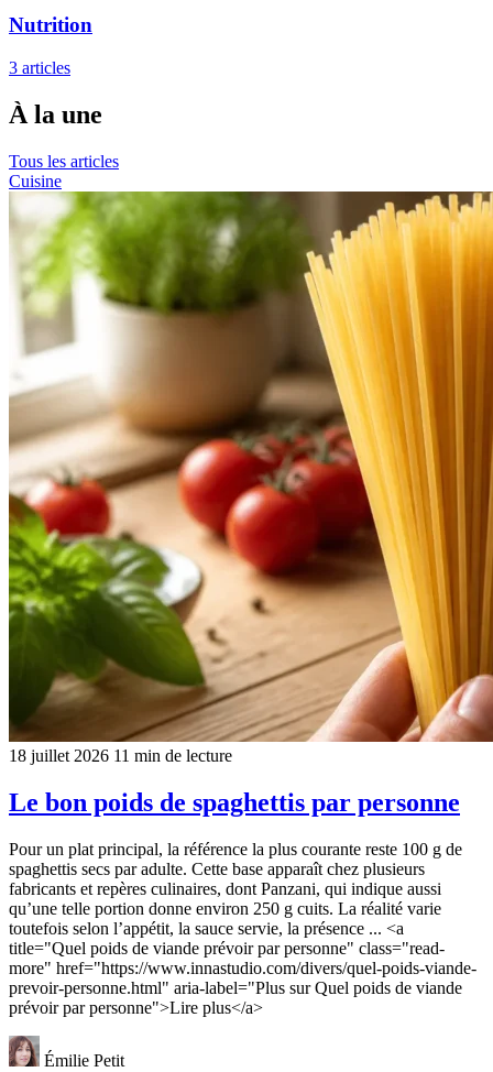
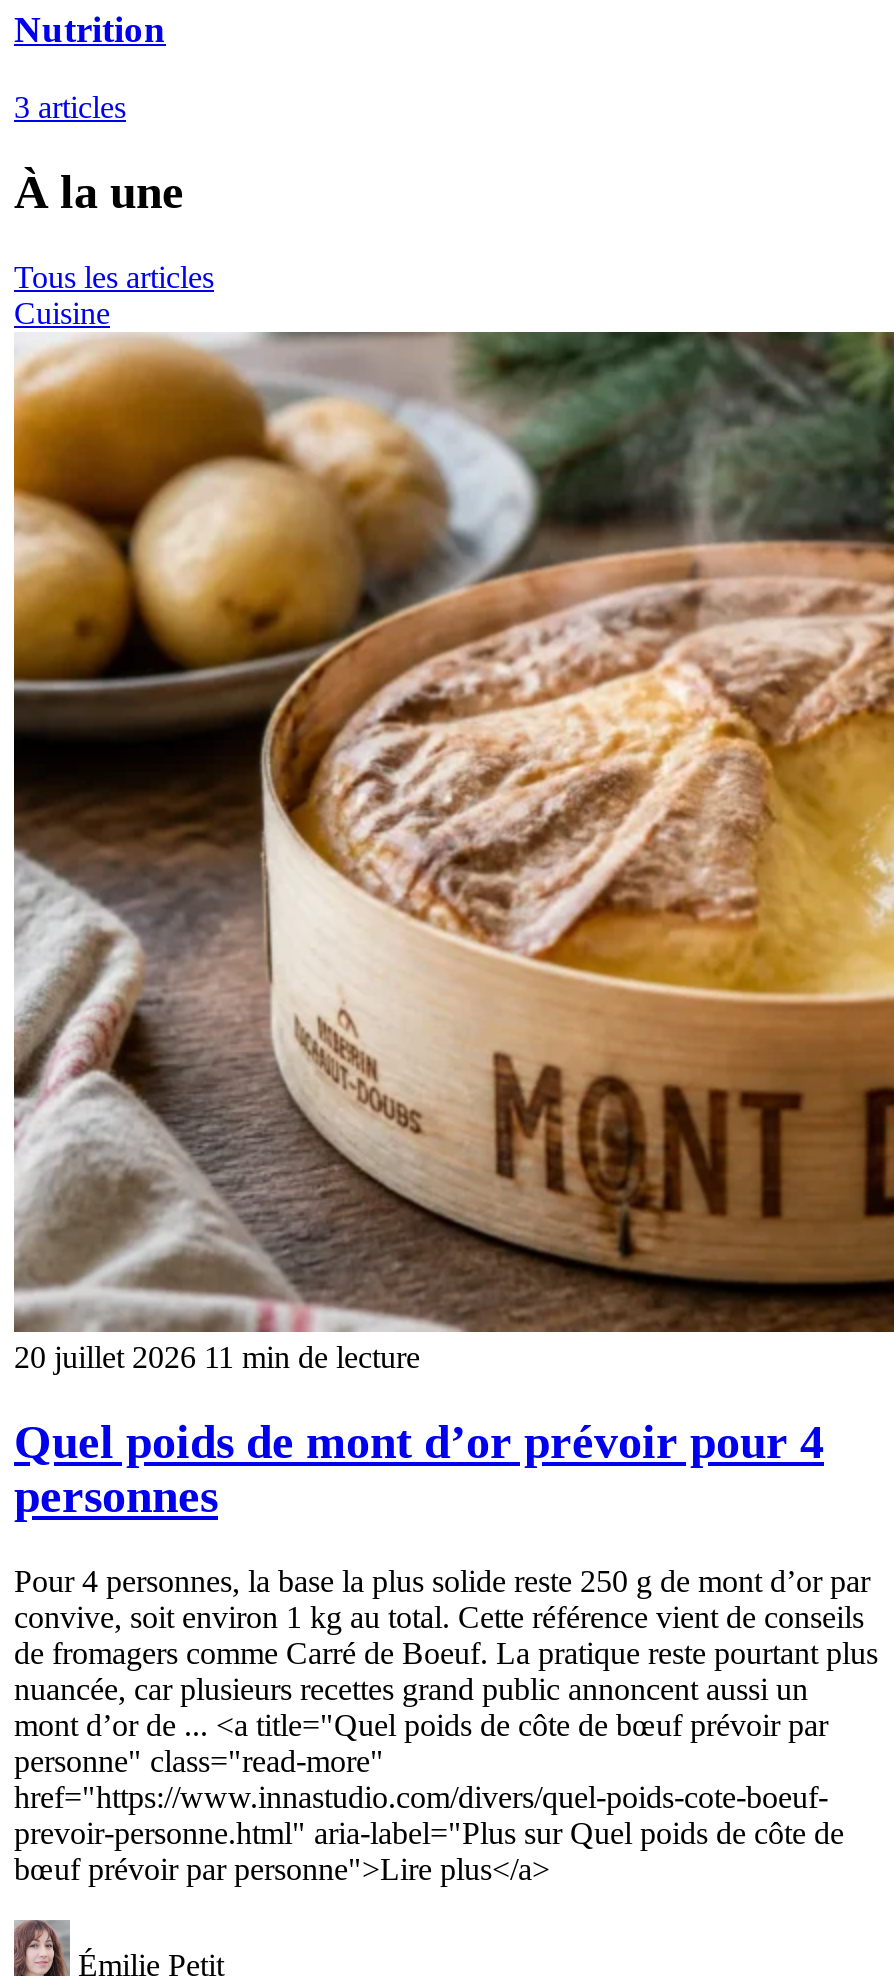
[8,190,490,765] [image] | 18 juillet 2026 11 min de lecture -> [12,332,888,1374] [image] | 20 juillet 2026 11 min de lecture
[9,788,460,816] Le bon poids de spaghettis par personne -> [14,1416,824,1522] Quel poids de mont d’or prévoir pour 4 | personnes
[9,839,476,1017] Pour un plat principal, la référence la plus courante reste 100 g de | spaghettis secs par adulte. Cette base apparaît chez plusieurs | fabricants et repères culinaires, dont Panzani, qui indique aussi | qu’une telle portion donne environ 250 g cuits. La réalité varie | toutefois selon l’appétit, la sauce servie, la présence ... <a | title="Quel poids de viande prévoir par personne" class="read- | more" href="https://www.innastudio.com/divers/quel-poids-viande- | prevoir-personne.html" aria-label="Plus sur Quel poids de viande | prévoir par personne">Lire plus</a> -> [14,1563,878,1885] Pour 4 personnes, la base la plus solide reste 250 g de mont d’or par | convive, soit environ 1 kg au total. Cette référence vient de conseils | de fromagers comme Carré de Boeuf. La pratique reste pourtant plus | nuancée, car plusieurs recettes grand public annoncent aussi un | mont d’or de ... <a title="Quel poids de côte de bœuf prévoir par | personne" class="read-more" | href="https://www.innastudio.com/divers/quel-poids-cote-boeuf- | prevoir-personne.html" aria-label="Plus sur Quel poids de côte de | bœuf prévoir par personne">Lire plus</a>

